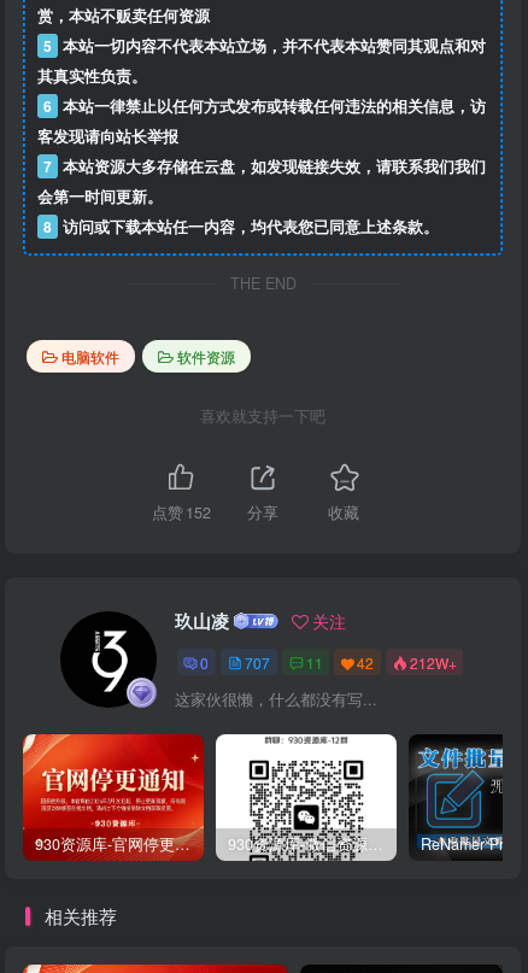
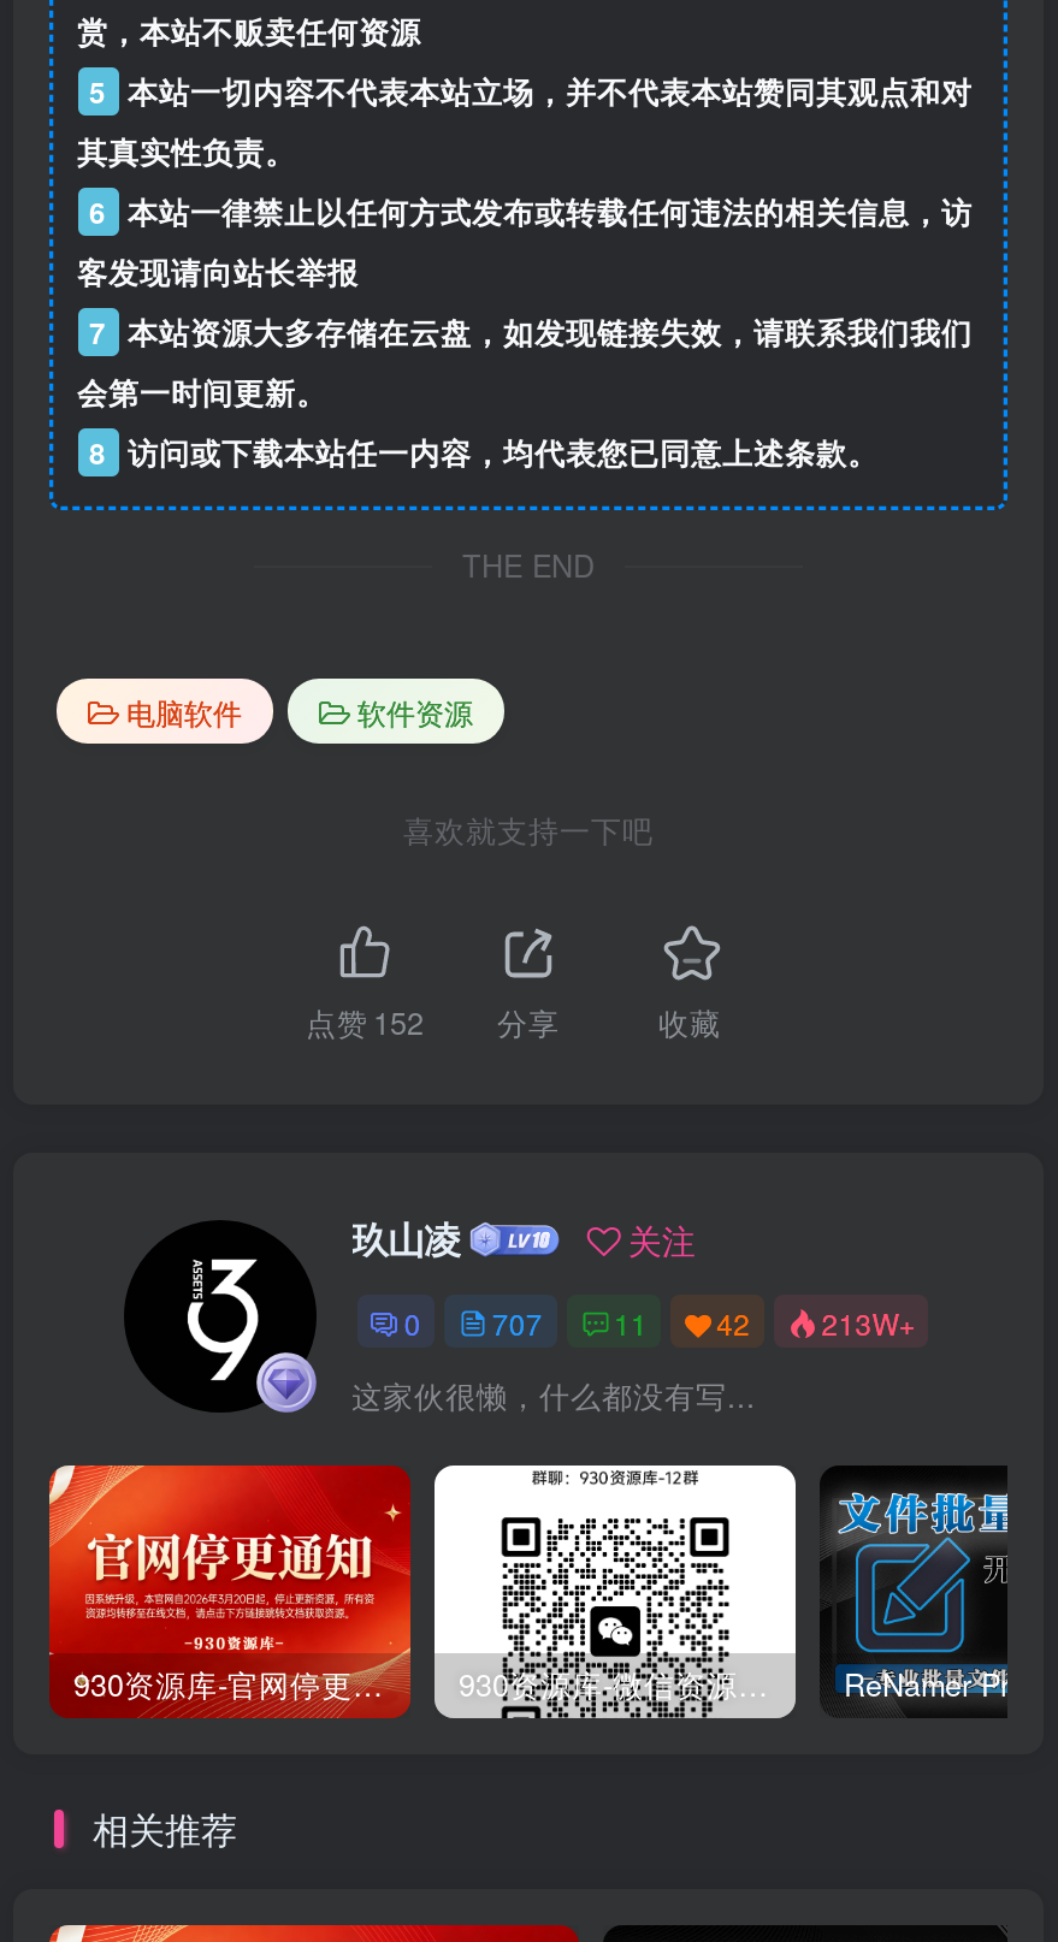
[200,652,457,672] 0 707 11 42 212W+ -> [404,1301,915,1342] 0 707 11 42 213W+

